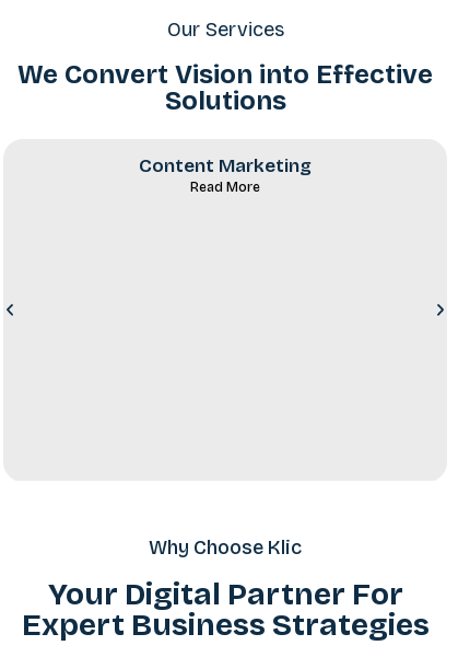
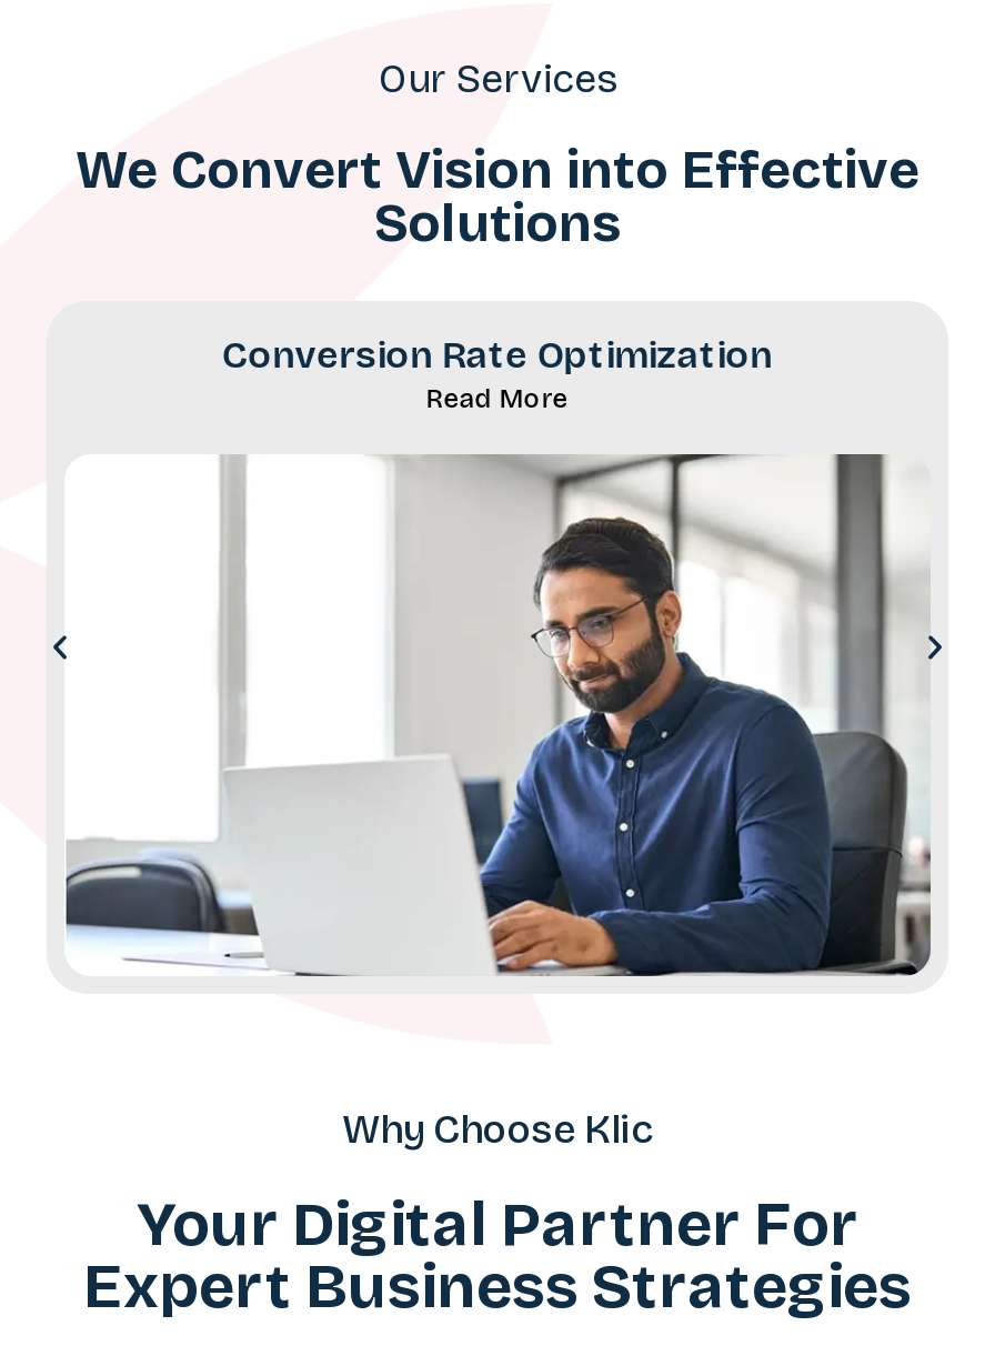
[139,154,312,177] Content Marketing -> [221,332,772,378] Conversion Rate Optimization
none -> [64,452,933,978] [image]

